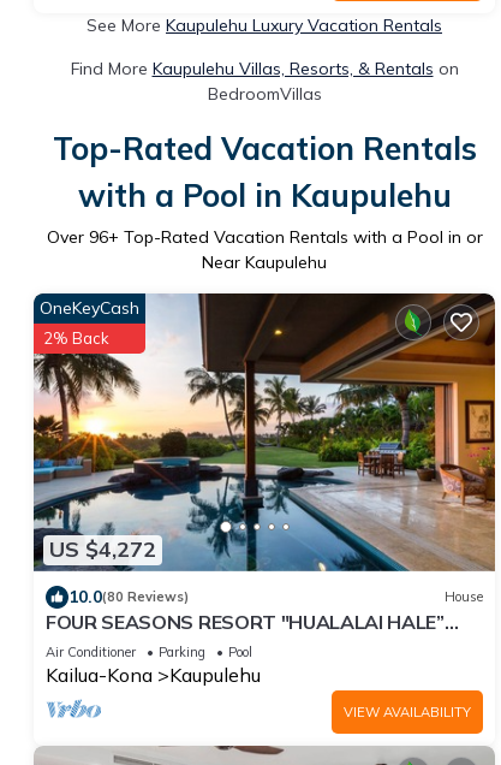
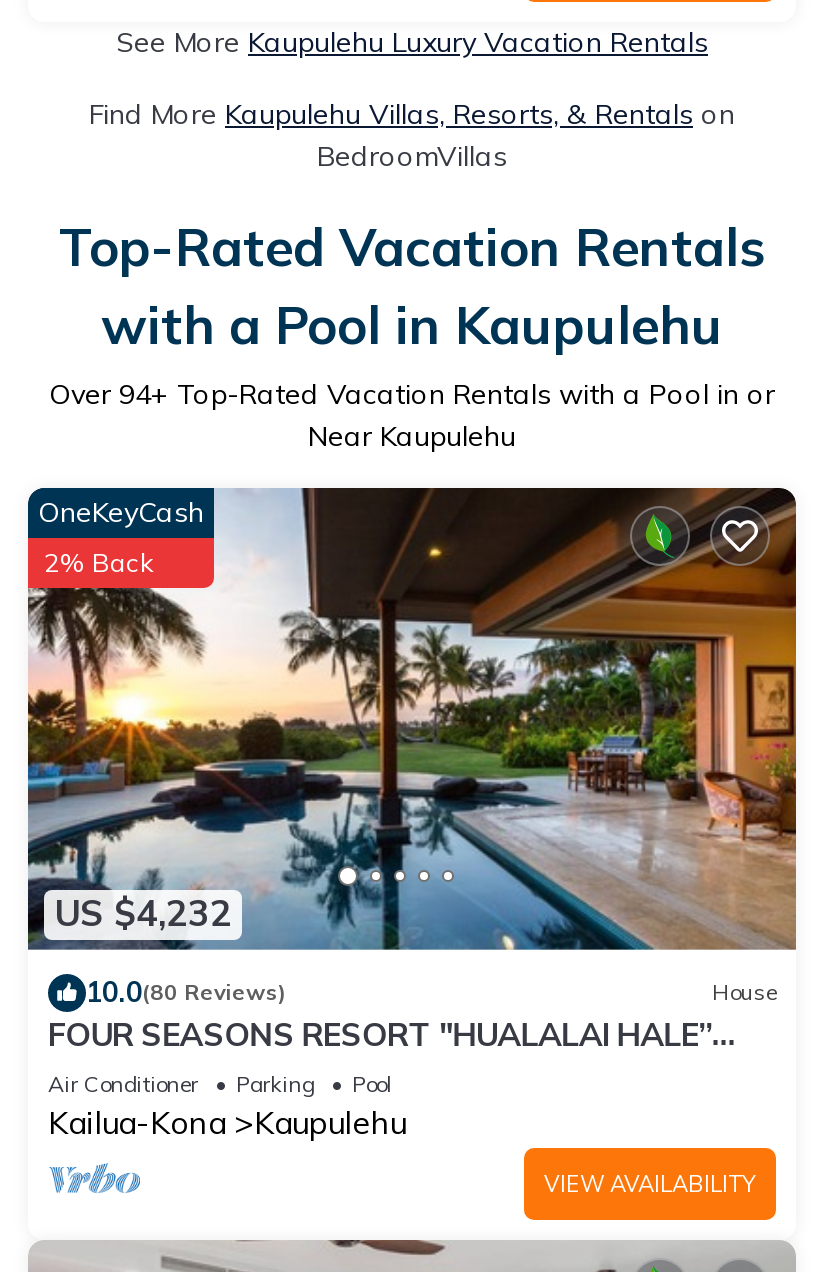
[46,226,482,248] Over 96+ Top-Rated Vacation Rentals with a Pool in or -> [49,376,775,412] Over 94+ Top-Rated Vacation Rentals with a Pool in or
[49,535,156,563] US $4,272 -> [54,890,232,936] US $4,232

